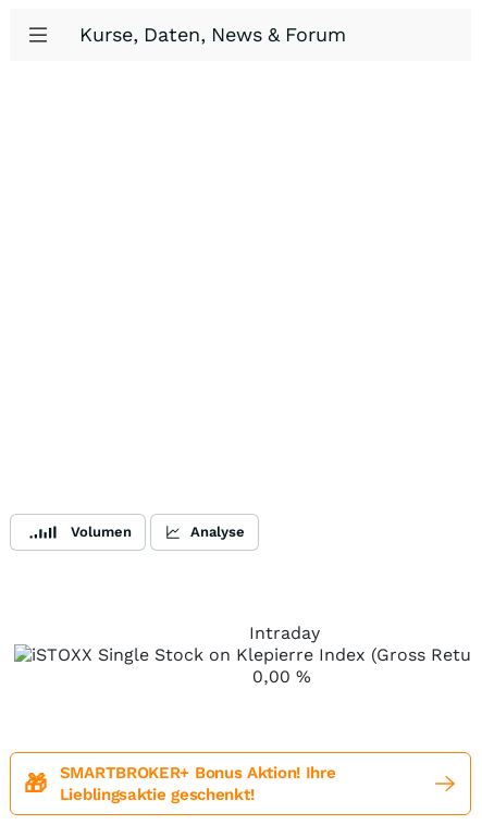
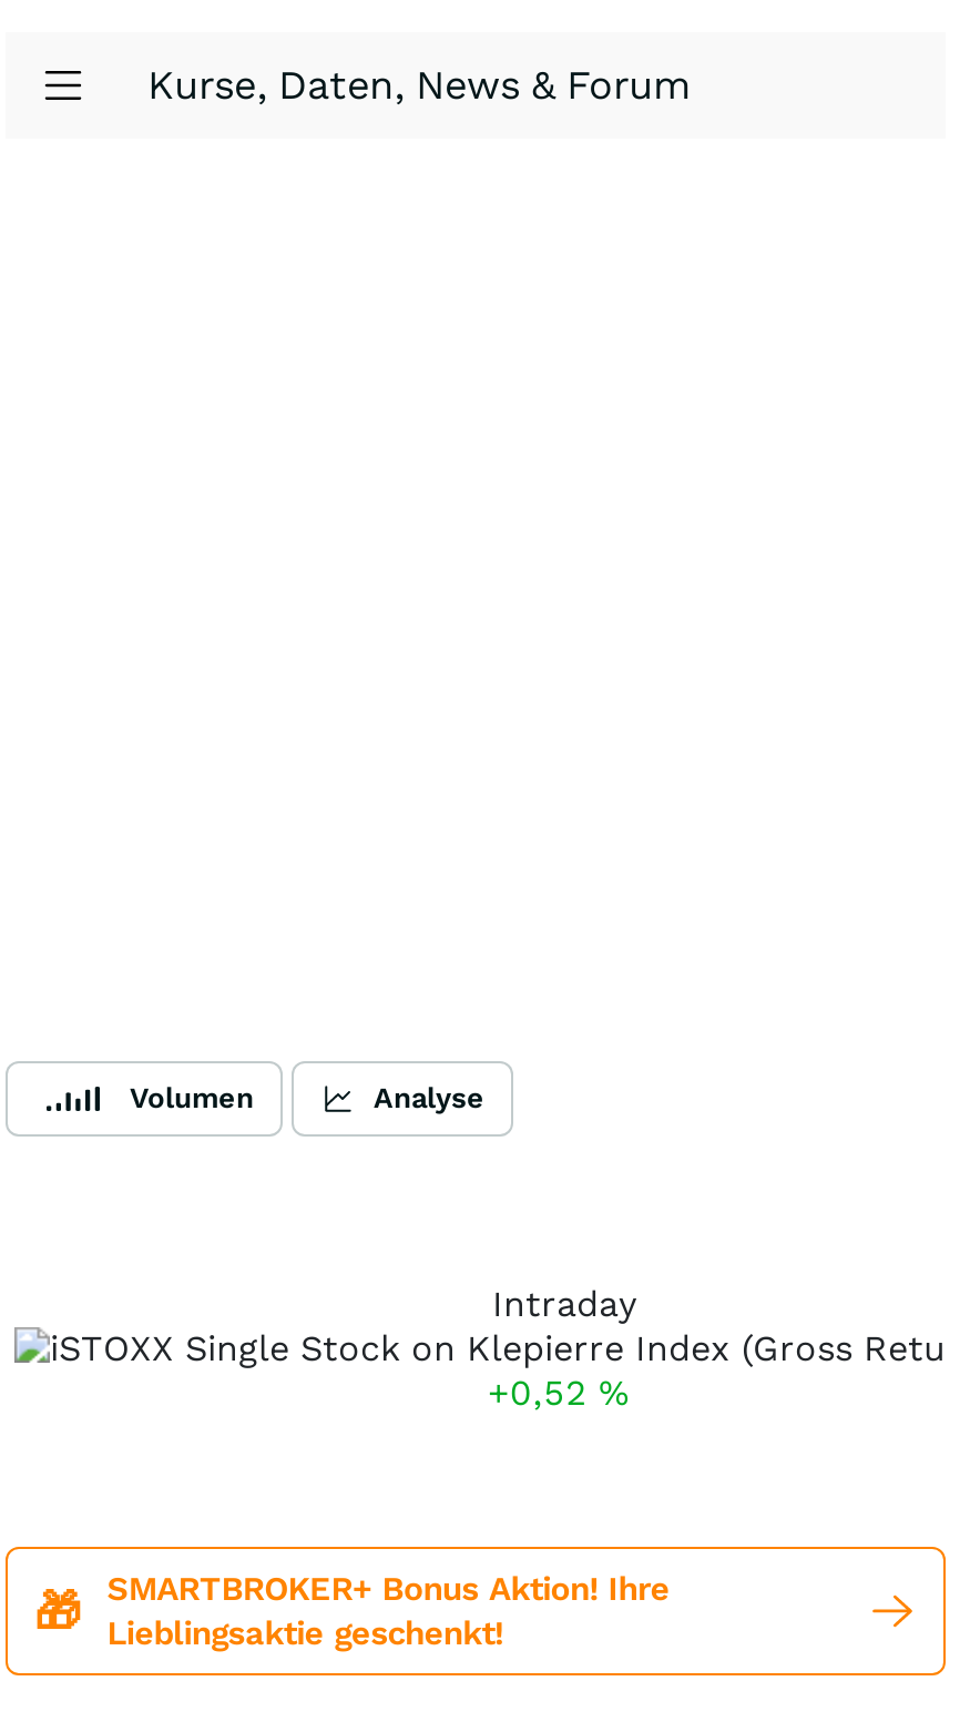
[252,666,311,687] 0,00% -> [488,1372,630,1414] +0,52%

